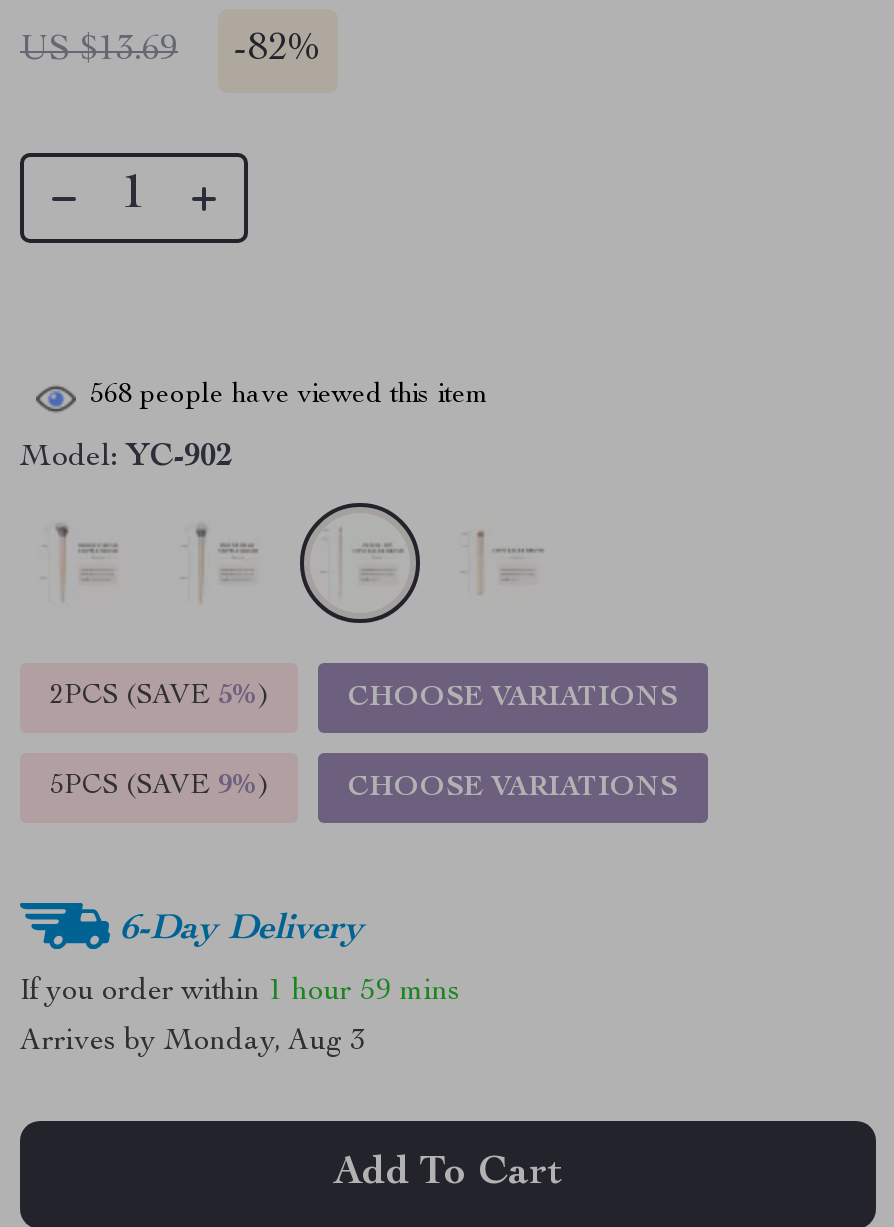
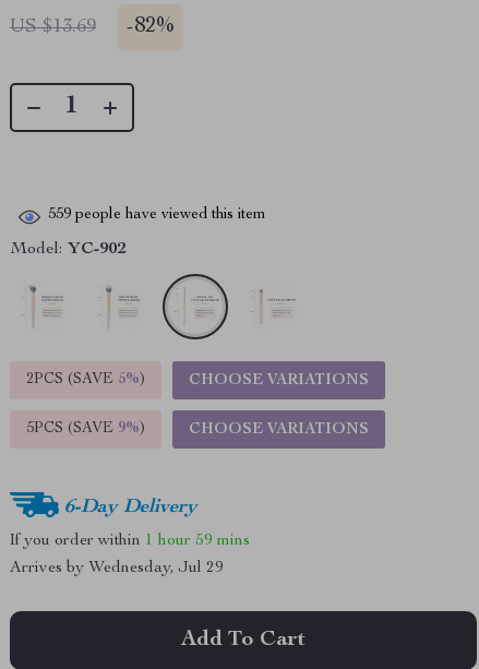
[90,382,490,410] 568 people have viewed this item -> [48,208,266,223] 559 people have viewed this item
[20,1027,366,1057] Arrives by Monday, Aug 3 -> [10,560,224,576] Arrives by Wednesday, Jul 29

